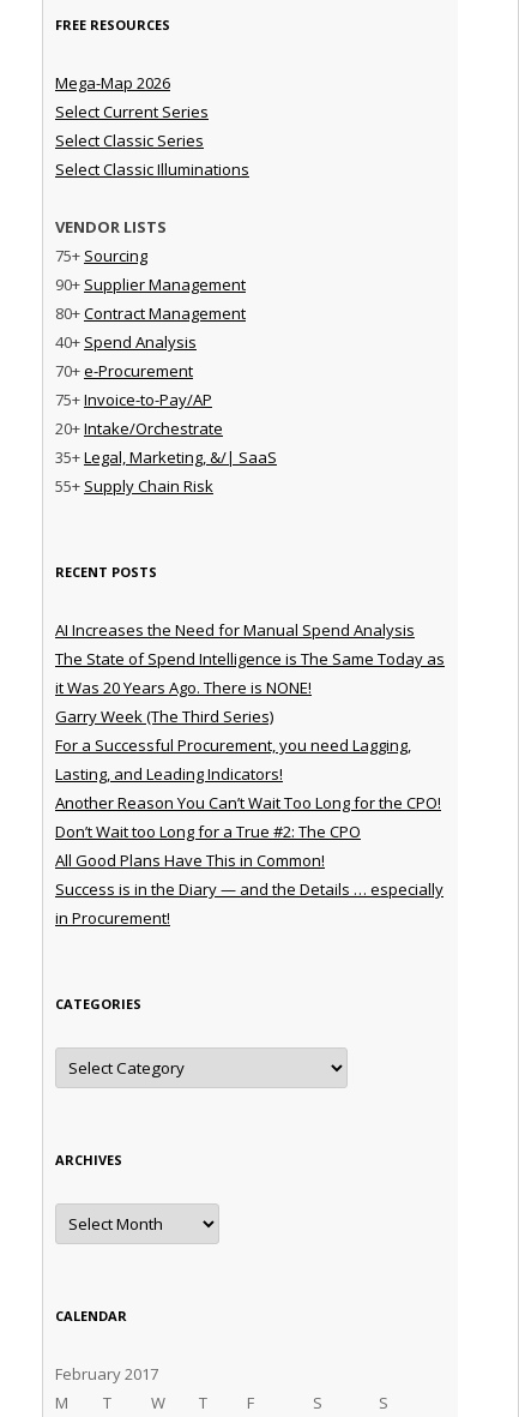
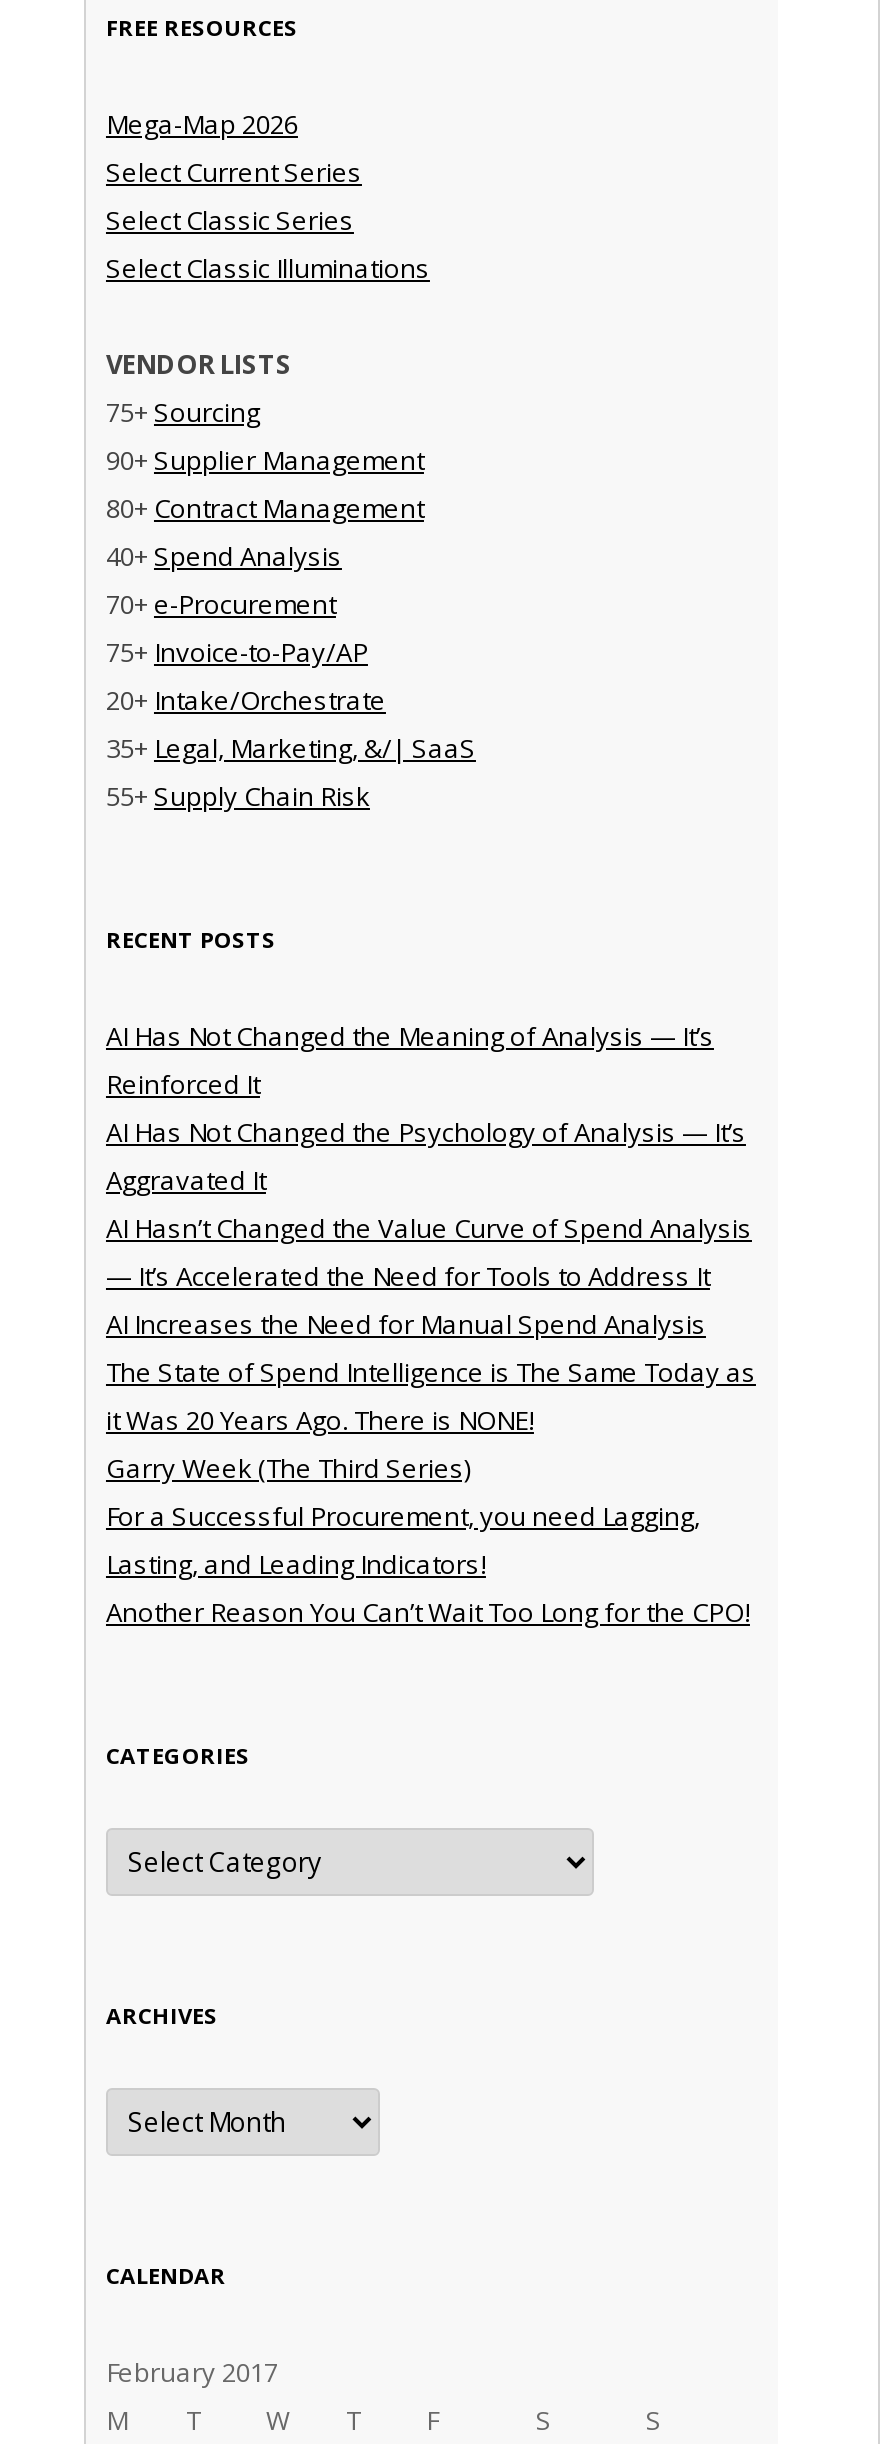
none -> [106,1017,752,1293] AI Has Not Changed the Meaning of Analysis — It’s | Reinforced It | AI Has Not Changed the Psychology of Analysis — It’s | Aggravated It | AI Hasn’t Changed the Value Curve of Spend Analysis | — It’s Accelerated the Need for Tools to Address It
moved [55,619,445,813] -> [106,1305,756,1629]: AI Increases the Need for Manual Spend Analysis | The State of Spend Intelligence is The Same Today as | it Was 20 Years Ago. There is NONE! | Garry Week (The Third Series) | For a Successful Procurement, you need Lagging, | Lasting, and Leading Indicators! | Another Reason You Can’t Wait Too Long for the CPO!
[55,820,443,928] Don’t Wait too Long for a True #2: The CPO | All Good Plans Have This in Common! | Success is in the Diary — and the Details … especially | in Procurement! -> none

